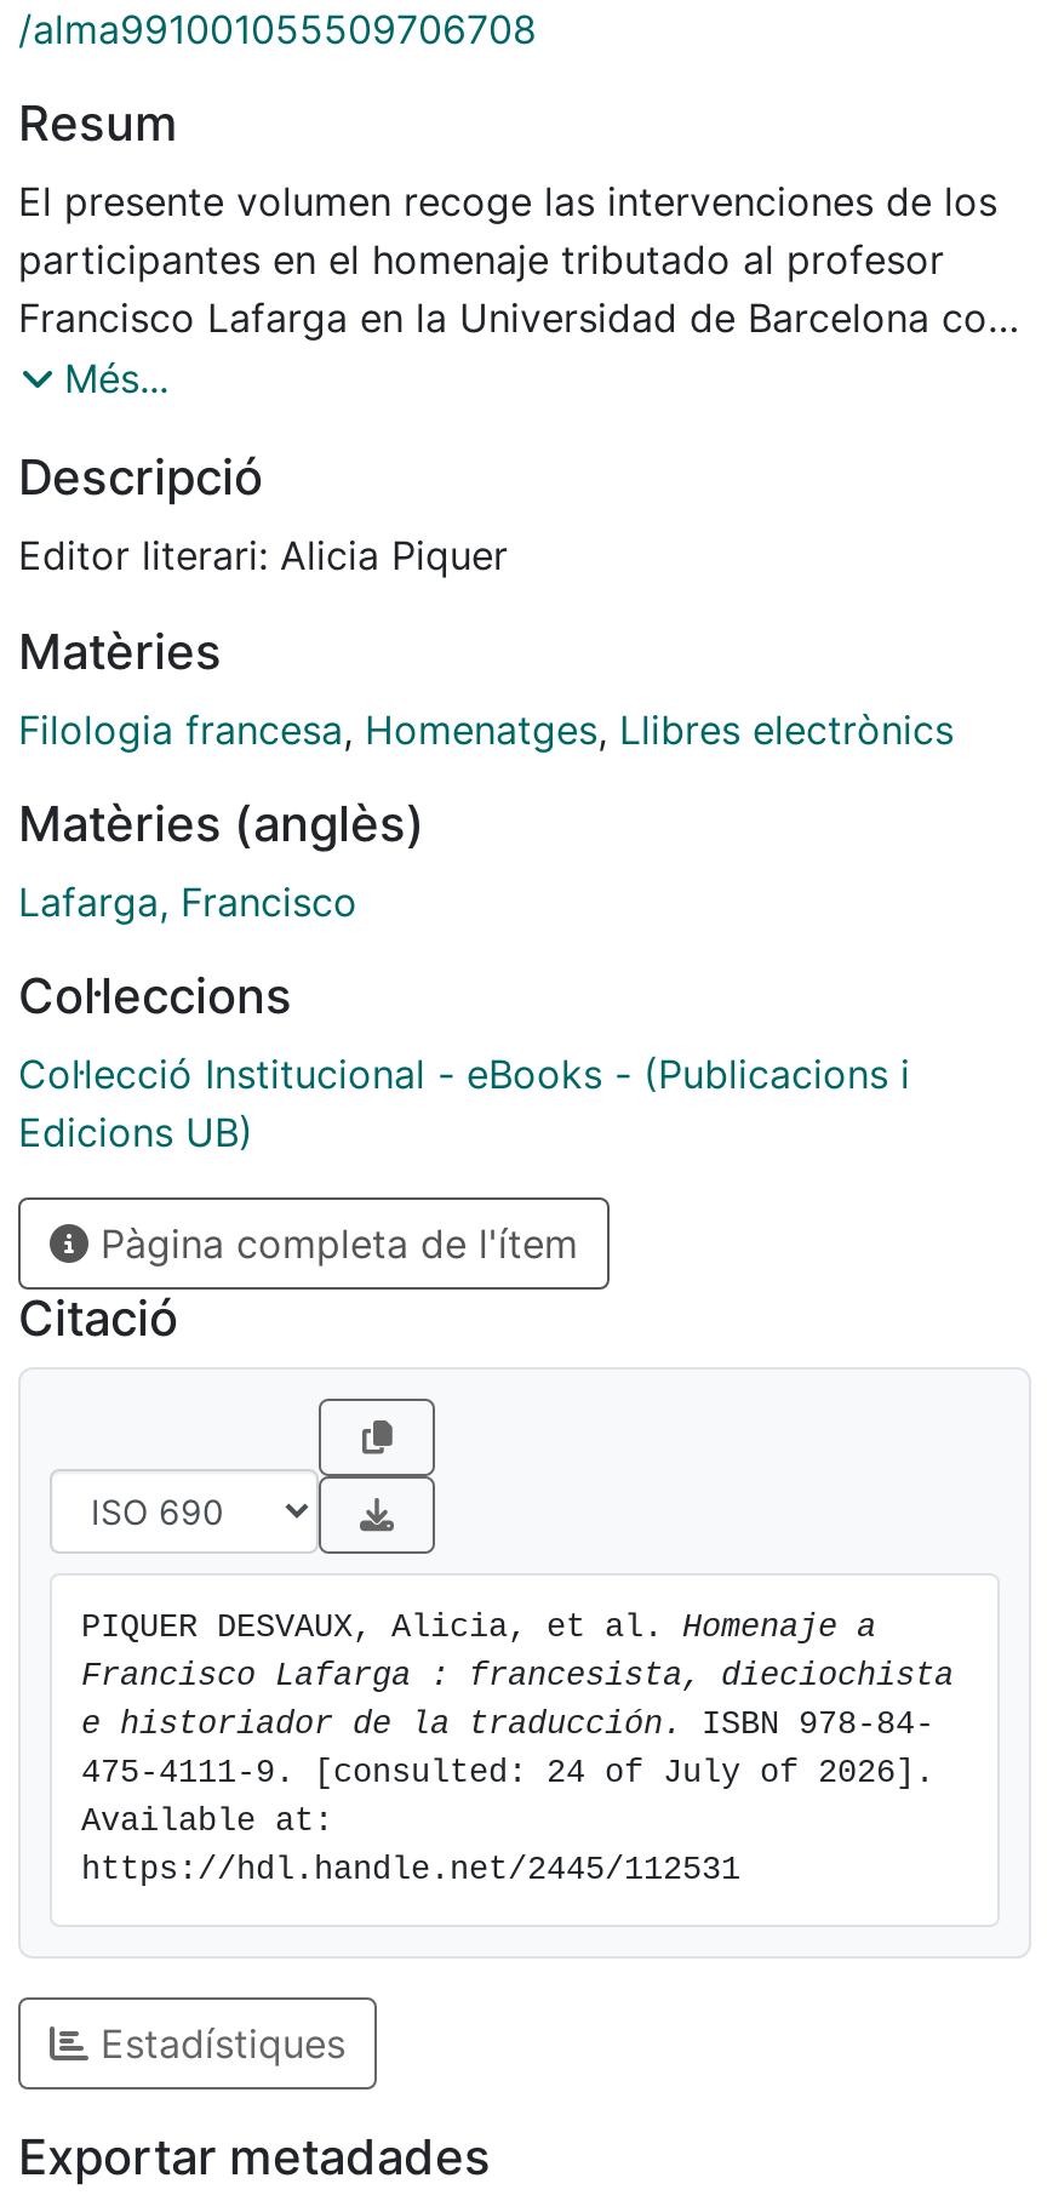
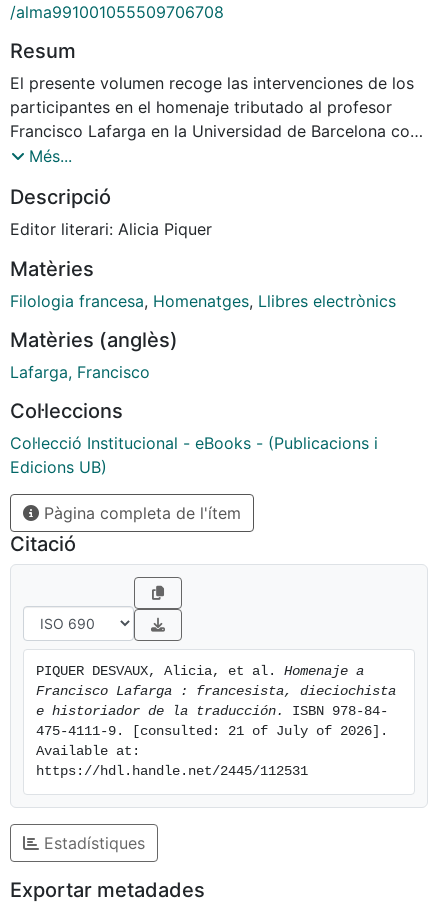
[81,1756,934,1792] 475-4111-9. [consulted: 24 of July of 2026]. -> [36,724,388,739] 475-4111-9. [consulted: 21 of July of 2026].

